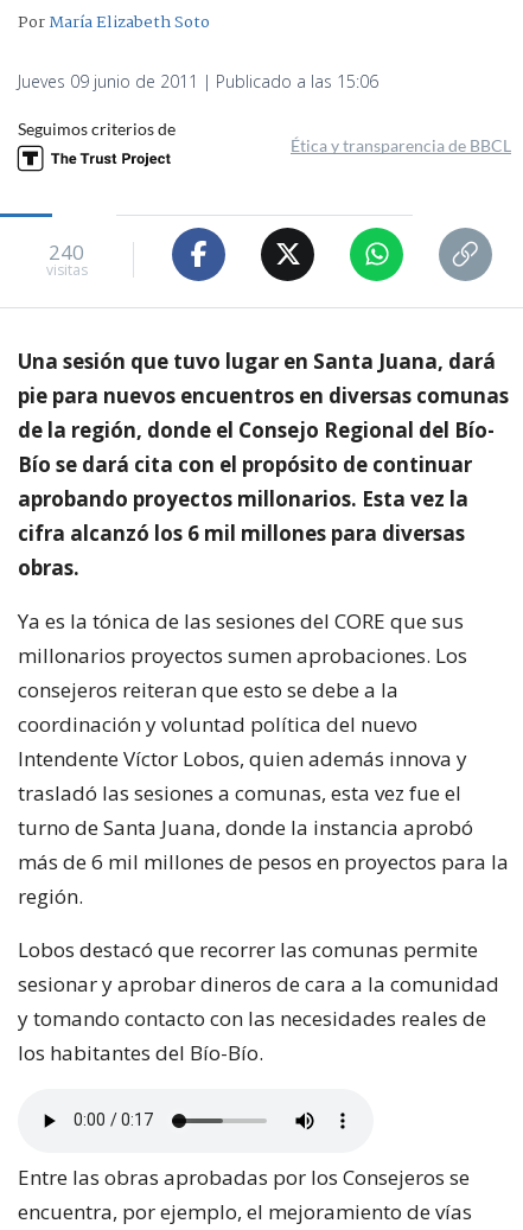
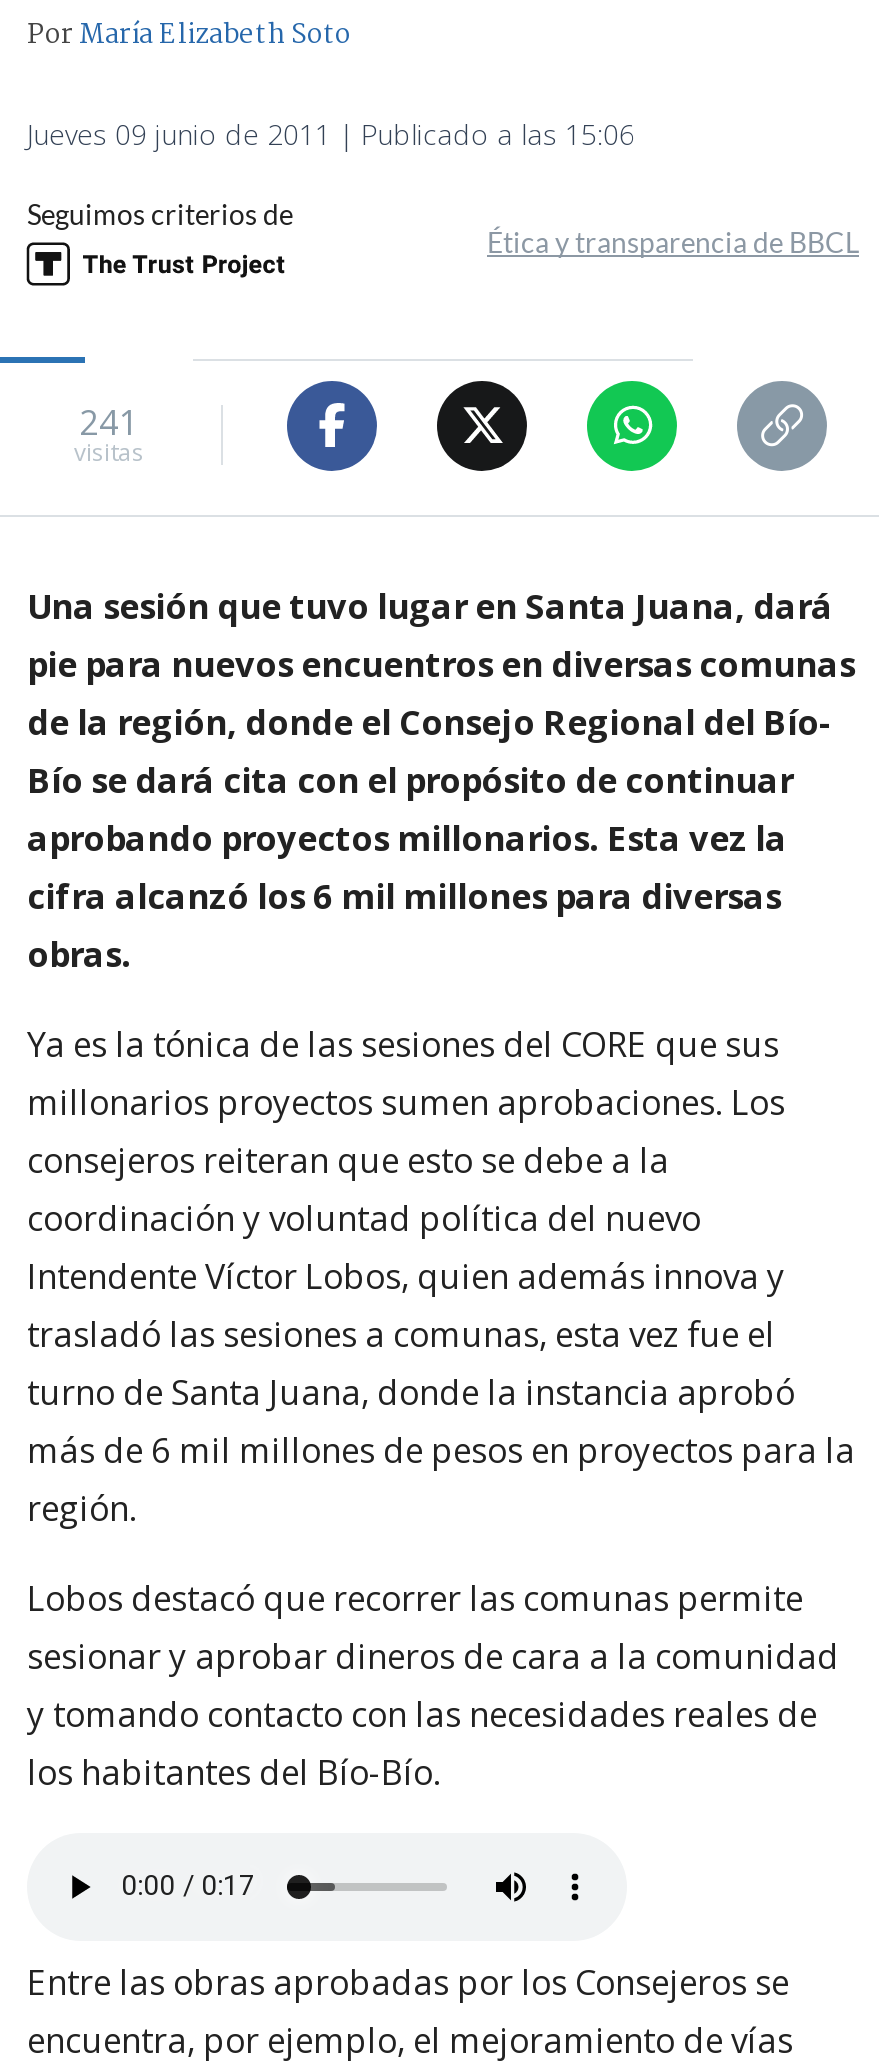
[49,239,84,266] 240 -> [79,400,139,446] 241

